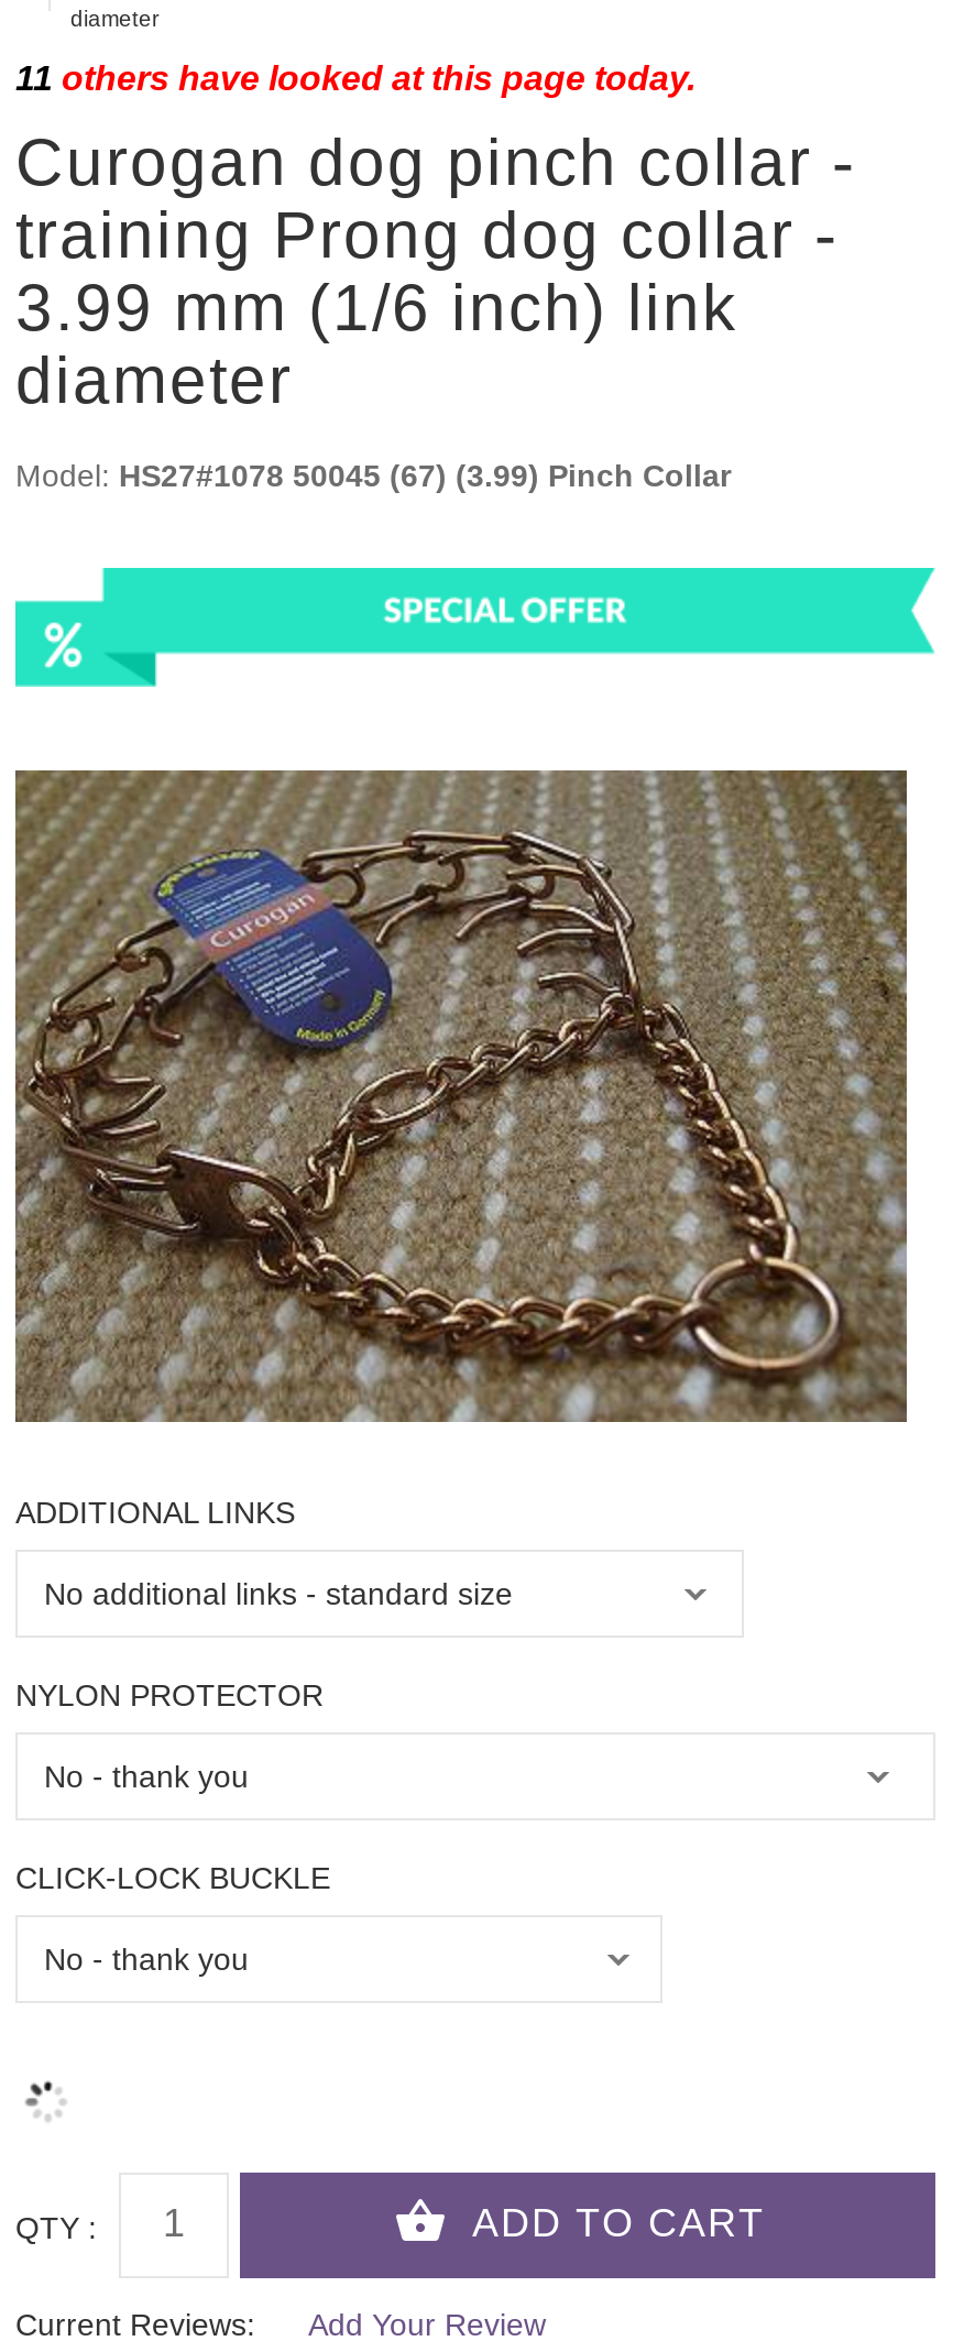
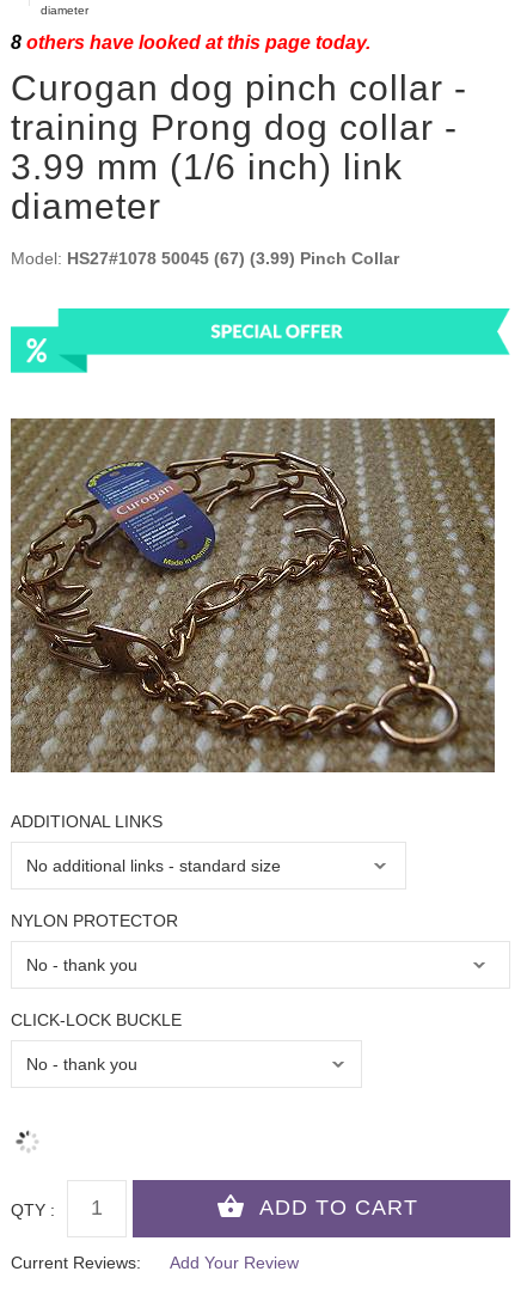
[15,59,695,97] 11 others have looked at this page today. -> [11,32,370,53] 8 others have looked at this page today.

